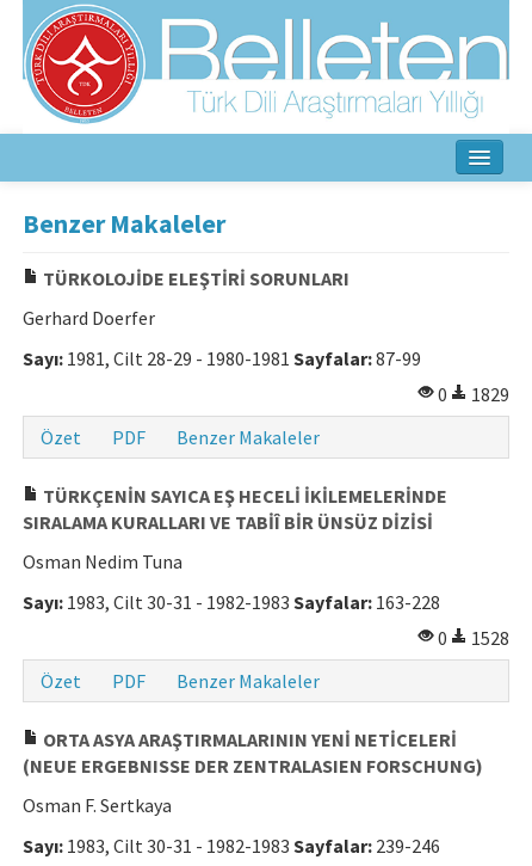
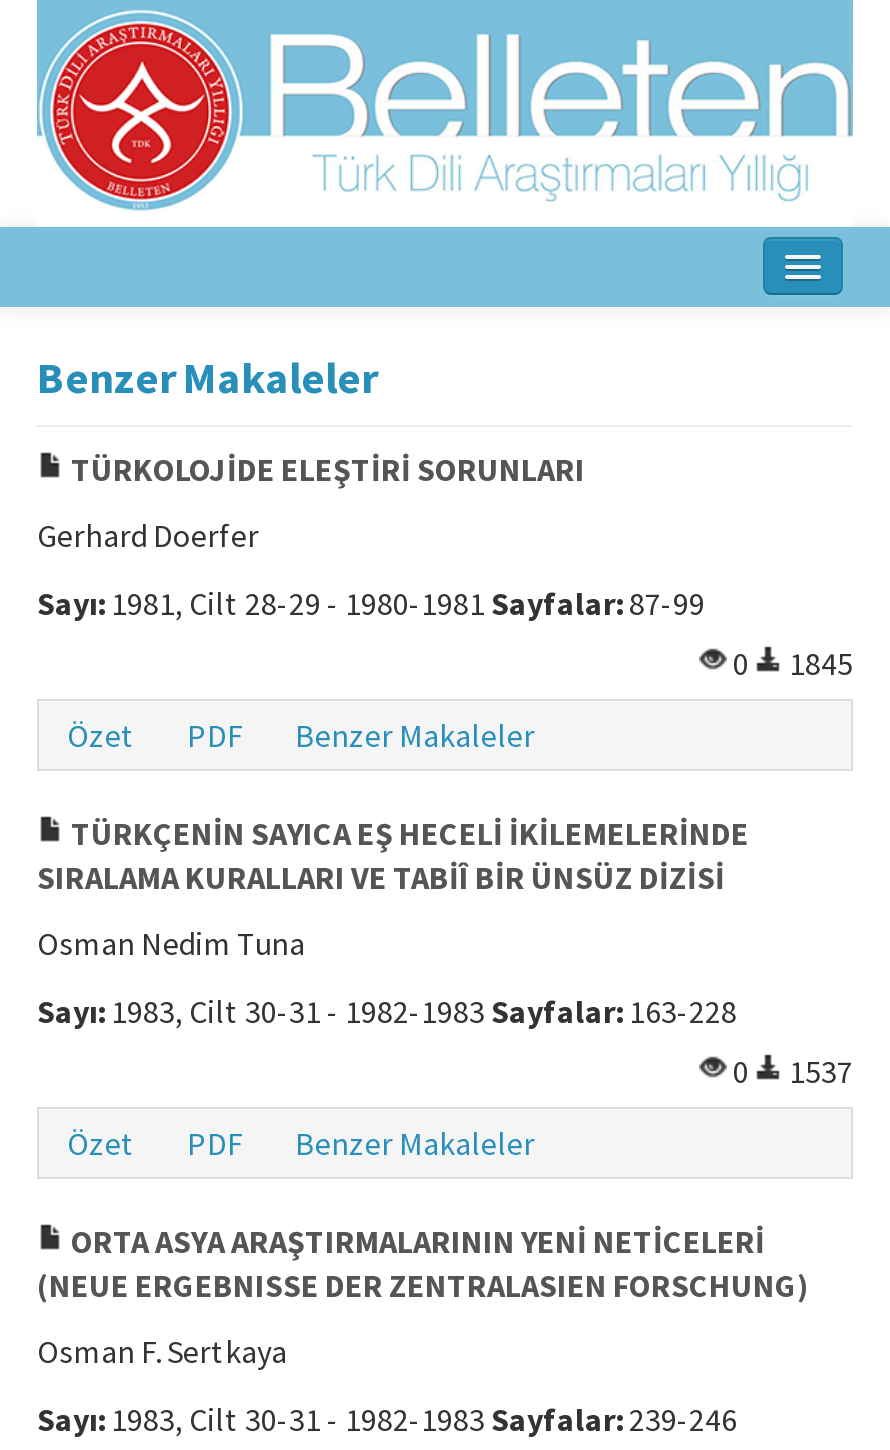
[434,383,509,407] 0 1829 -> [727,644,853,684] 0 1845
[434,626,509,650] 0 1528 -> [727,1052,853,1092] 0 1537

